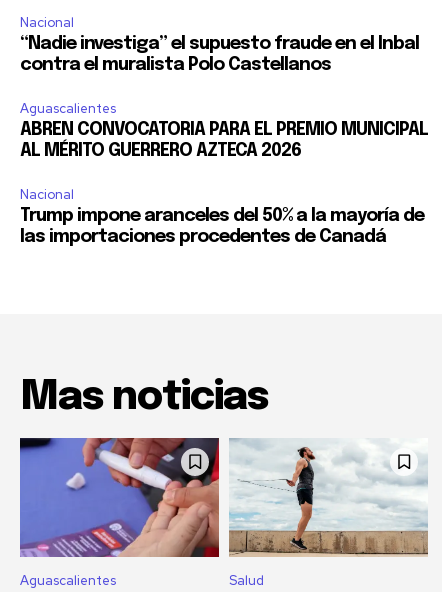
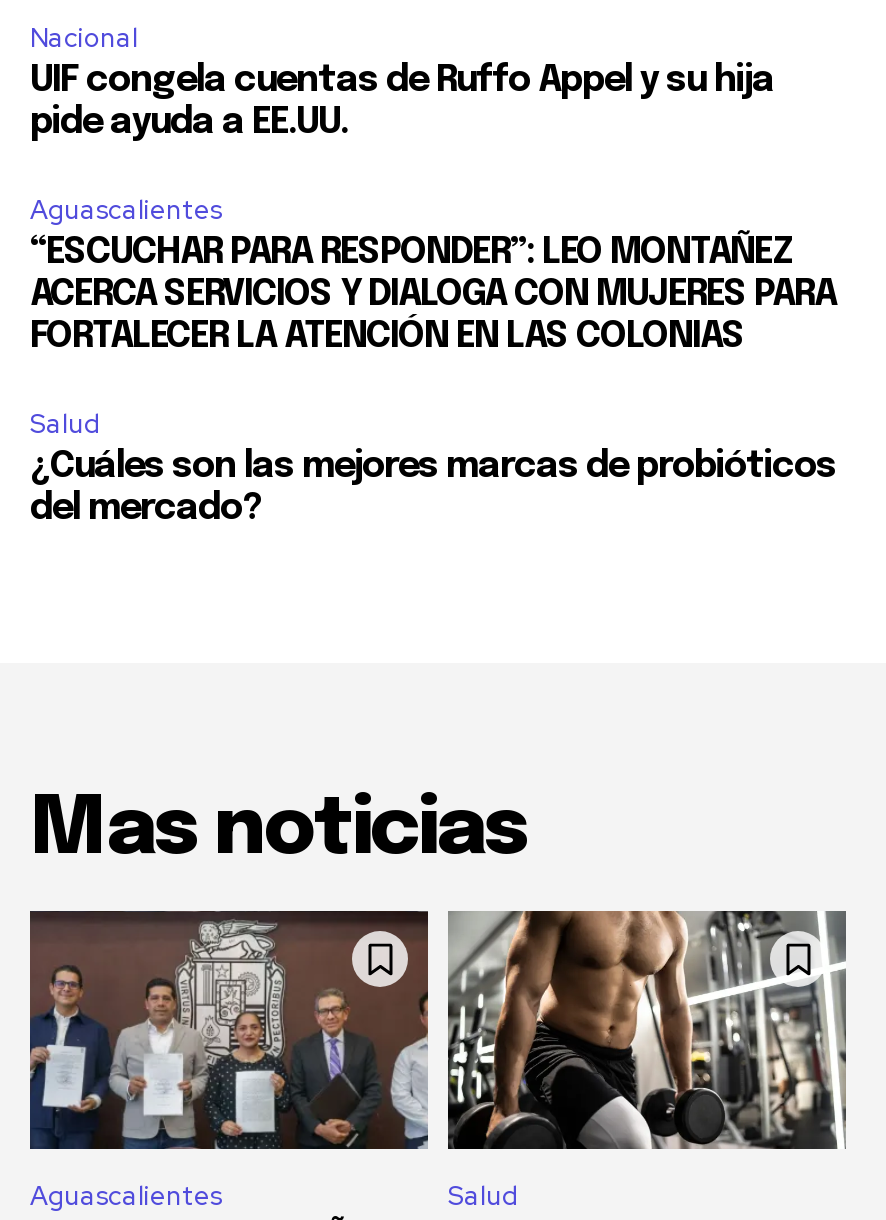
[20,35,419,74] “Nadie investiga” el supuesto fraude en el Inbal | contra el muralista Polo Castellanos -> [30,63,774,141] UIF congela cuentas de Ruffo Appel y su hija | pide ayuda a EE.UU.
[20,121,428,160] ABREN CONVOCATORIA PARA EL PREMIO MUNICIPAL | AL MÉRITO GUERRERO AZTECA 2026 -> [30,235,836,355] “ESCUCHAR PARA RESPONDER”: LEO MONTAÑEZ | ACERCA SERVICIOS Y DIALOGA CON MUJERES PARA | FORTALECER LA ATENCIÓN EN LAS COLONIAS
[20,186,424,246] Nacional | Trump impone aranceles del 50% a la mayoría de | las importaciones procedentes de Canadá -> [30,407,836,527] Salud | ¿Cuáles son las mejores marcas de probióticos | del mercado?
[19,438,220,558] [image] -> [28,910,430,1152] [image]
[228,437,428,556] [image] -> [446,908,848,1150] [image]

